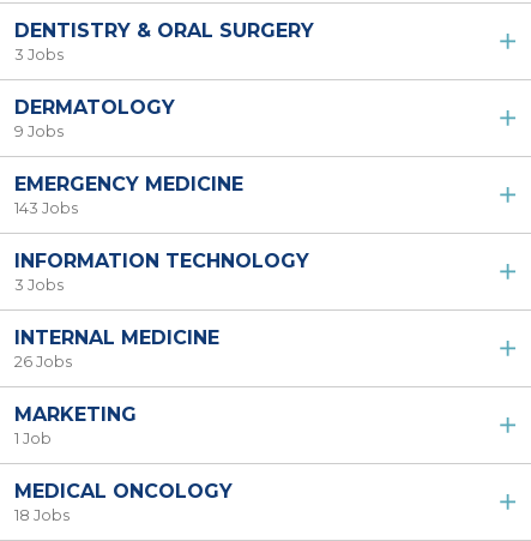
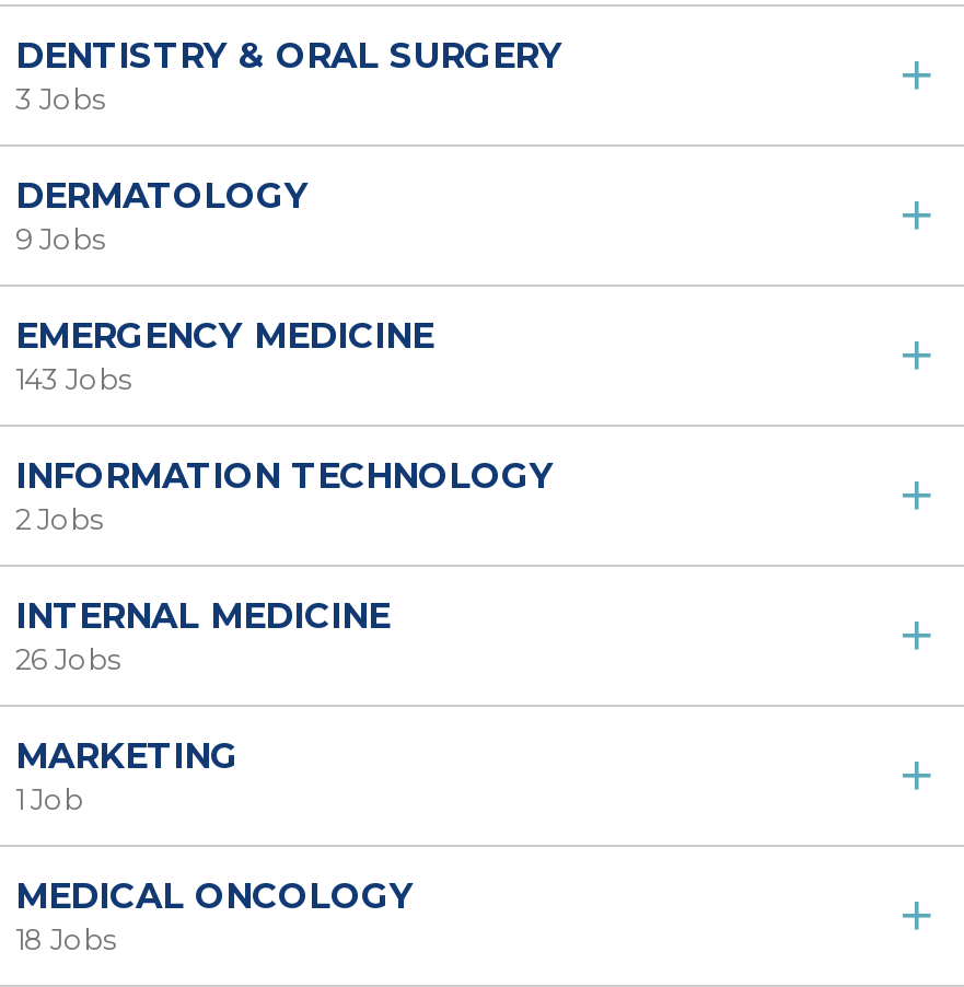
[14,276,64,294] 3 Jobs -> [15,503,103,536] 2 Jobs

